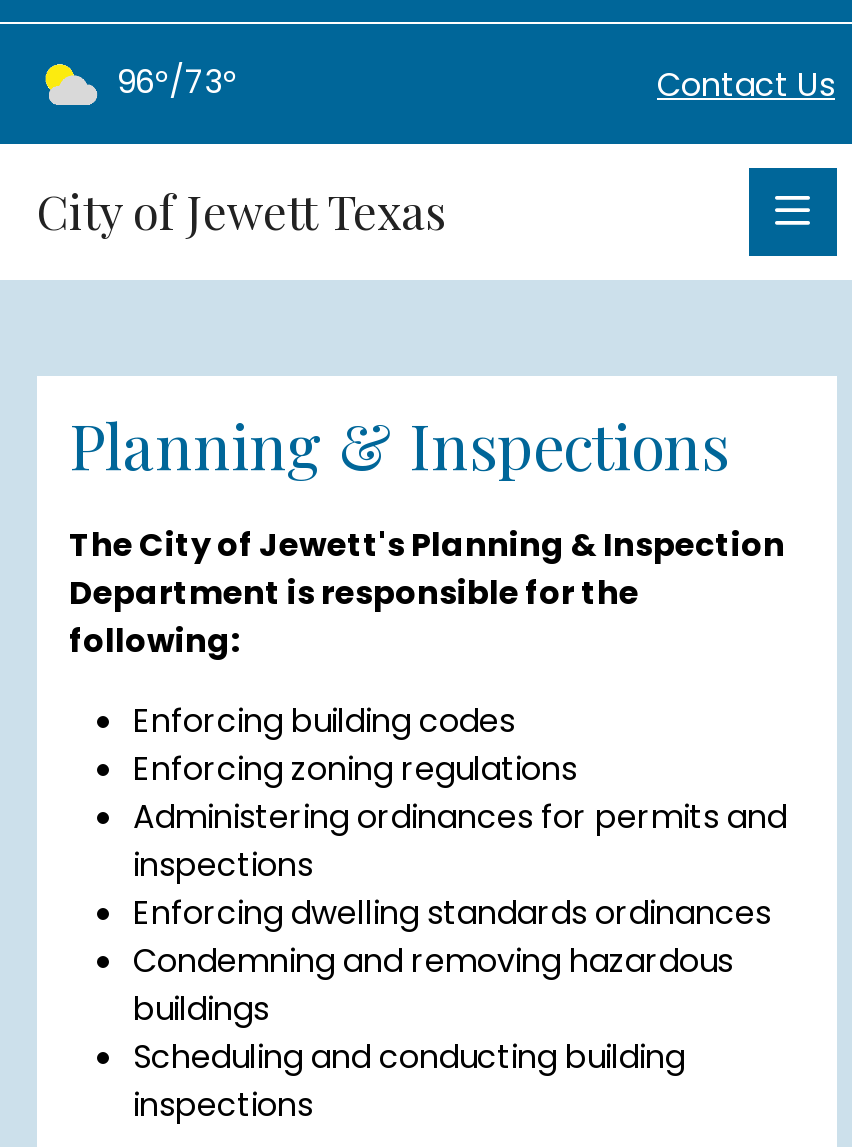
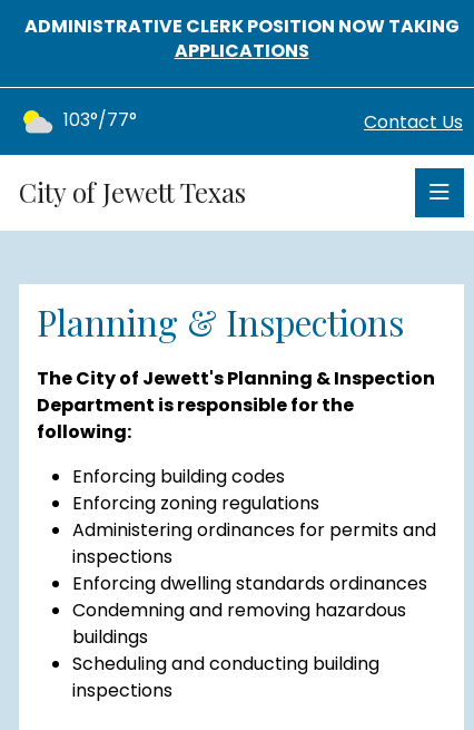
none -> [24,13,459,64] ADMINISTRATIVE CLERK POSITION NOW TAKING | APPLICATIONS
[117,59,237,105] 96°/73° -> [63,107,137,133] 103°/77°

